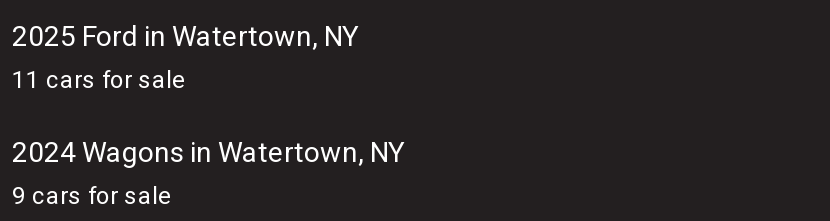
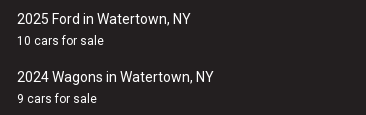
[12,66,186,94] 11 cars for sale -> [17,34,104,48] 10 cars for sale

